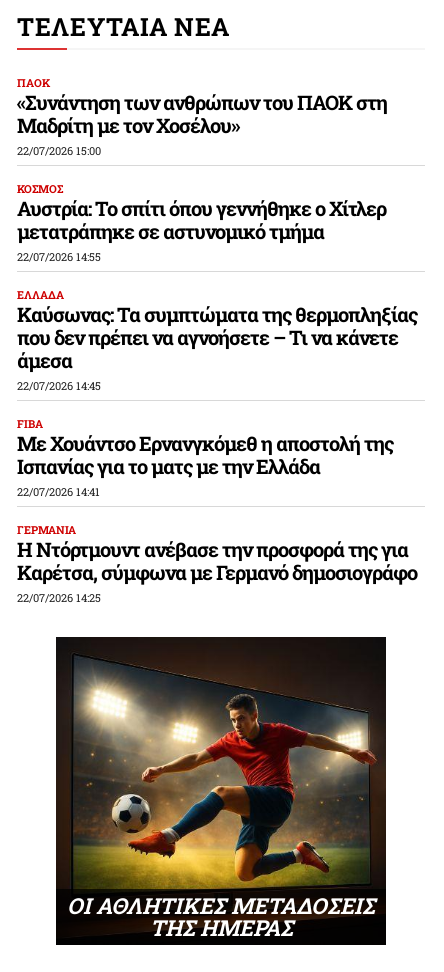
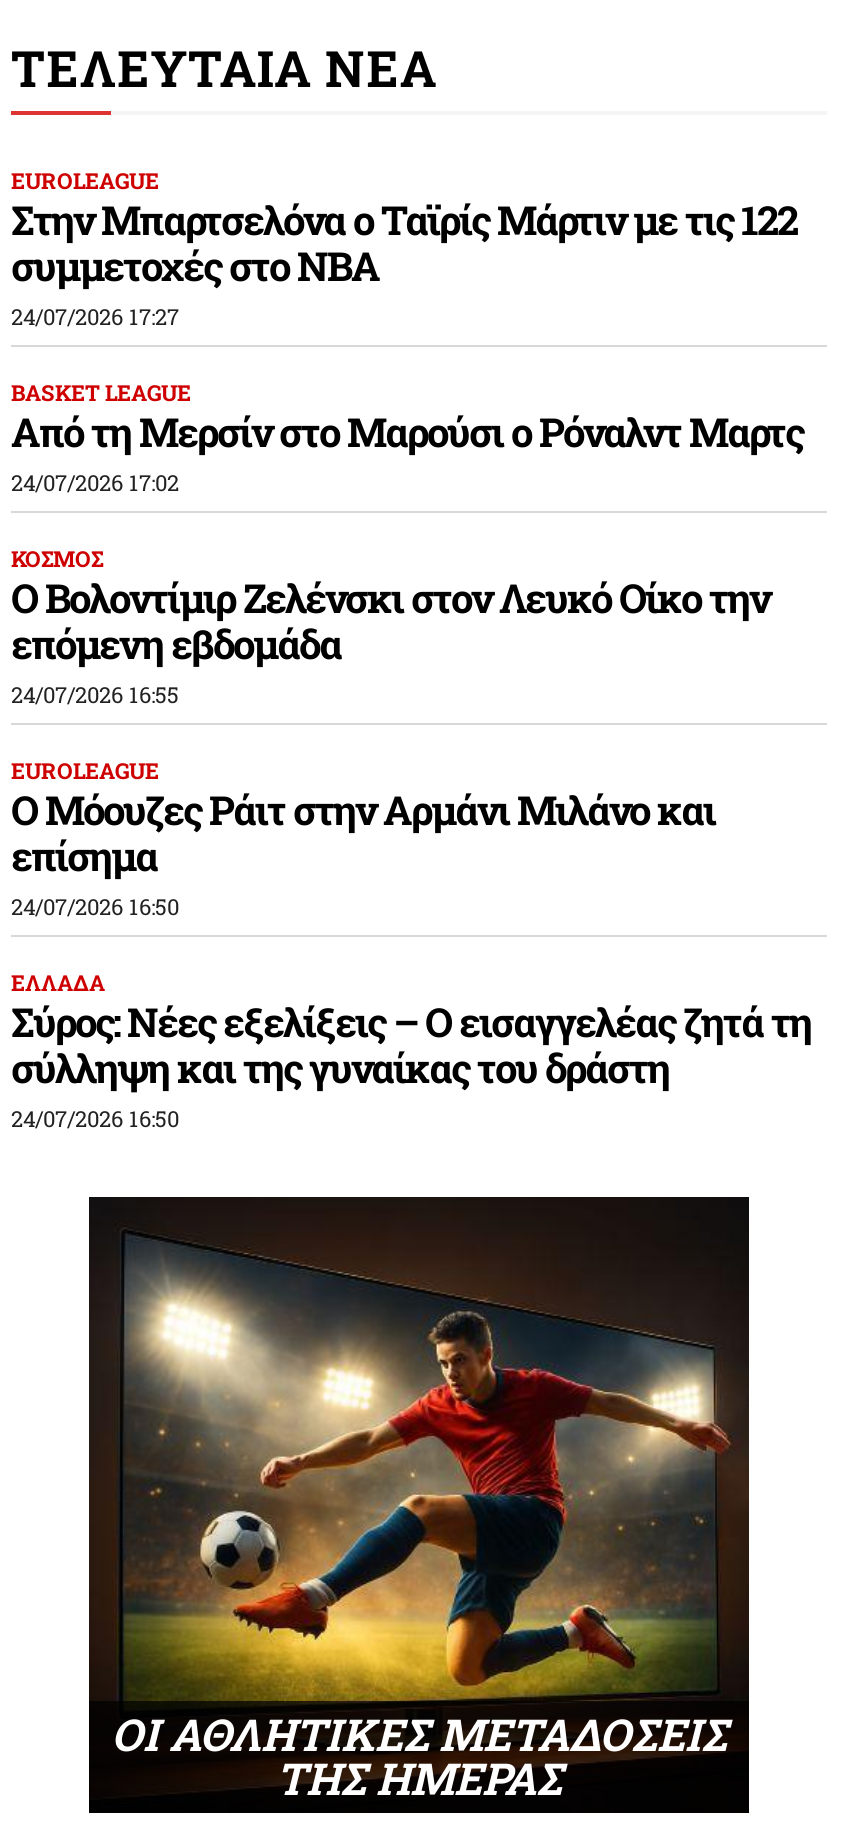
[17,75,387,158] ΠΑΟΚ | «Συνάντηση των ανθρώπων του ΠΑΟΚ στη | Μαδρίτη με τον Χοσέλου» | 22/07/2026 15:00 -> [11,164,803,496] EUROLEAGUE | Στην Μπαρτσελόνα ο Ταϊρίς Μάρτιν με τις 122 | συμμετοχές στο NBA | 24/07/2026 17:27 | BASKET LEAGUE | Από τη Μερσίν στο Μαρούσι ο Ρόναλντ Μαρτς | 24/07/2026 17:02
moved [17,181,63,196] -> [11,542,103,572]: ΚΟΣΜΟΣ
[17,195,386,264] Αυστρία: Το σπίτι όπου γεννήθηκε ο Χίτλερ | μετατράπηκε σε αστυνομικό τμήμα | 22/07/2026 14:55 -> [11,570,769,920] Ο Βολοντίμιρ Ζελένσκι στον Λευκό Οίκο την | επόμενη εβδομάδα | 24/07/2026 16:55 | EUROLEAGUE | Ο Μόουζες Ράιτ στην Αρμάνι Μιλάνο και | επίσημα | 24/07/2026 16:50
moved [17,287,64,302] -> [11,966,105,996]: ΕΛΛΑΔΑ
[17,301,417,605] Καύσωνας: Τα συμπτώματα της θερμοπληξίας | που δεν πρέπει να αγνοήσετε – Τι να κάνετε | άμεσα | 22/07/2026 14:45 | FIBA | Με Χουάντσο Ερνανγκόμεθ η αποστολή της | Ισπανίας για το ματς με την Ελλάδα | 22/07/2026 14:41 | ΓΕΡΜΑΝΙΑ | Η Ντόρτμουντ ανέβασε την προσφορά της για | Καρέτσα, σύμφωνα με Γερμανό δημοσιογράφο | 22/07/2026 14:25 -> [11,994,811,1132] Σύρος: Νέες εξελίξεις – Ο εισαγγελέας ζητά τη | σύλληψη και της γυναίκας του δράστη | 24/07/2026 16:50

